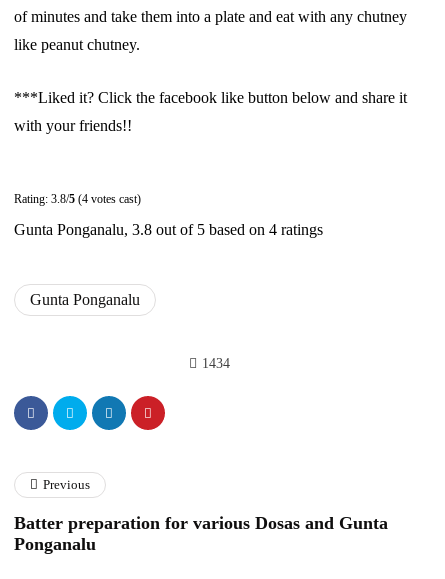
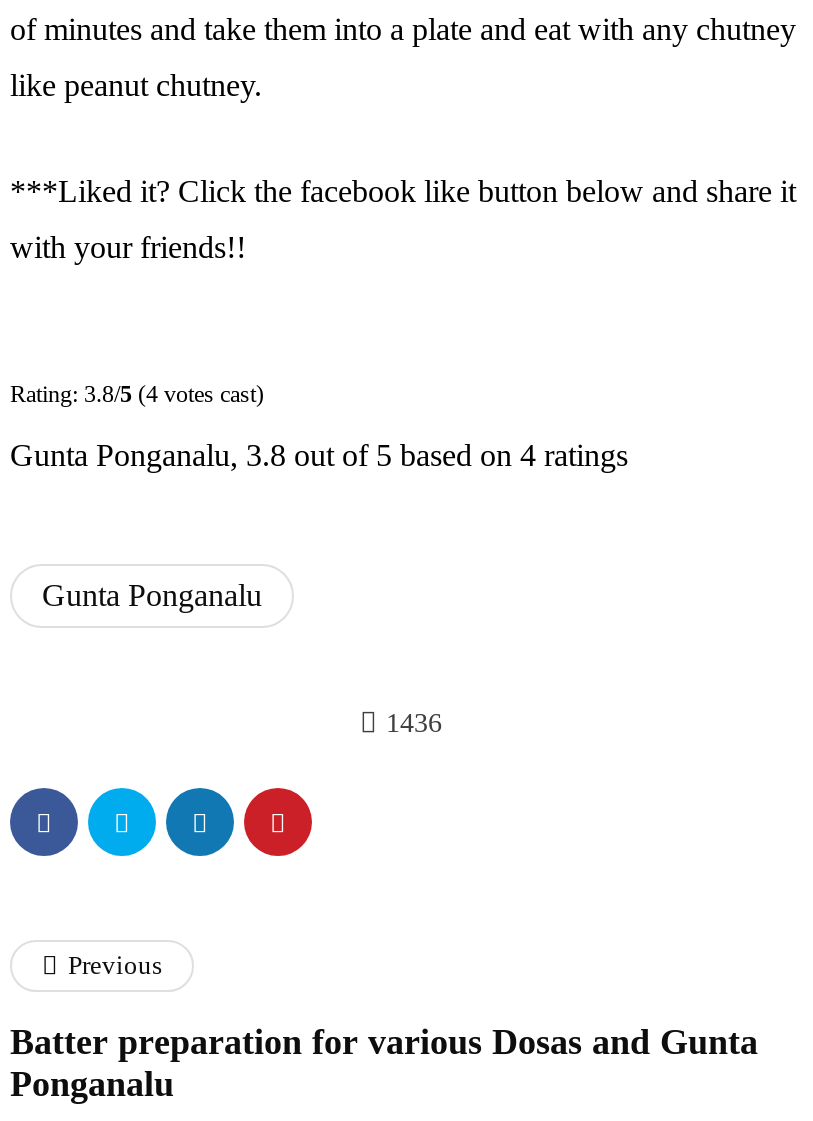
[202,356,230,371] 1434 -> [386,708,442,738] 1436

